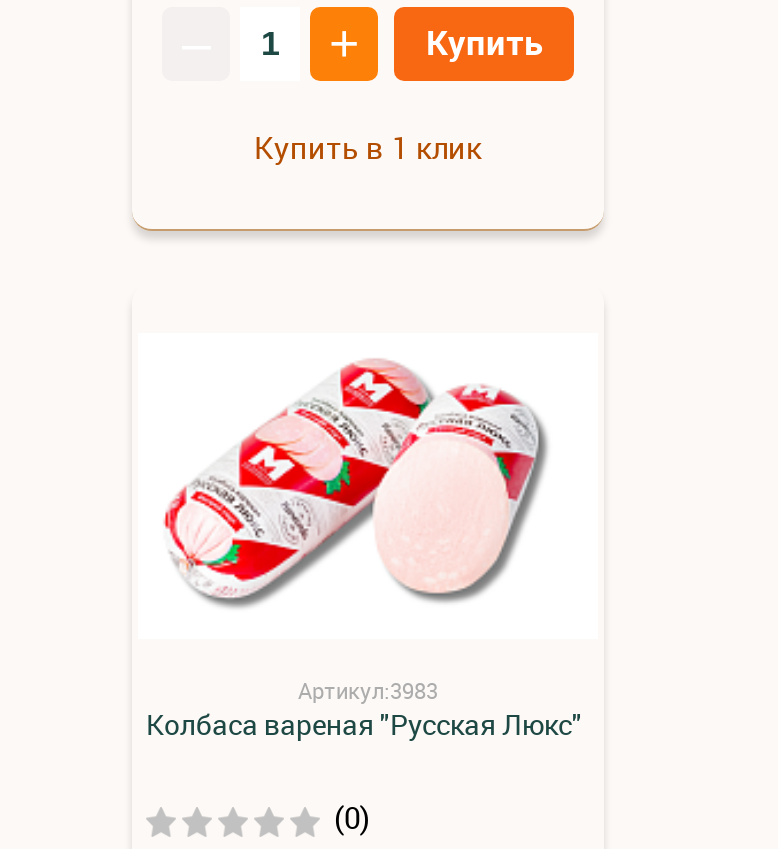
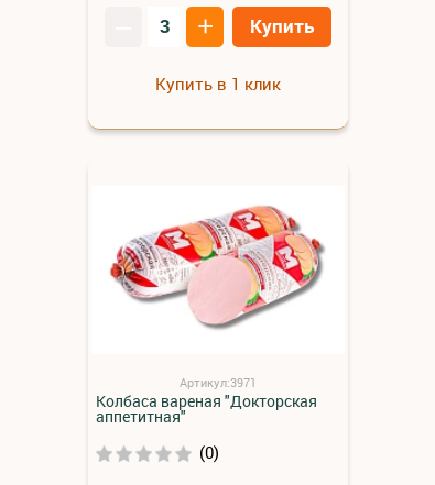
[146,359,582,743] [image] | Артикул:3983 | Колбаса вареная "Русская Люкс" -> [96,201,325,427] [image] | Артикул:3971 | Колбаса вареная "Докторская | аппетитная"

